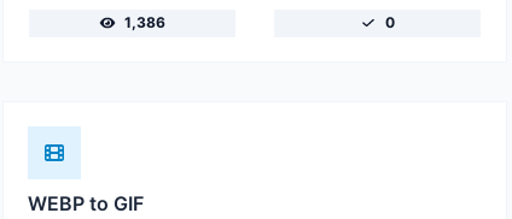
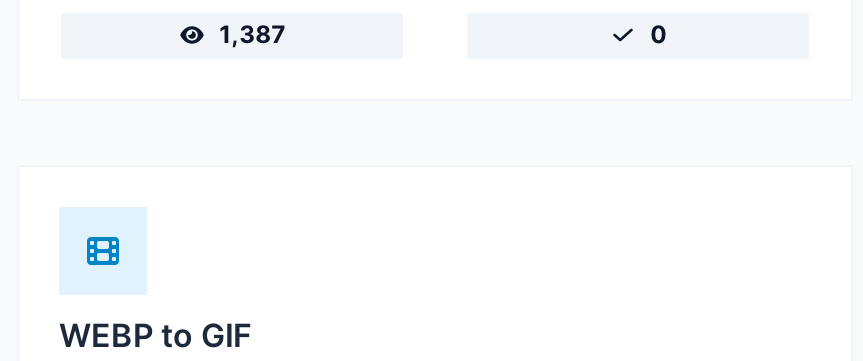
[120,14,165,32] 1,386 -> [213,20,285,50] 1,387

